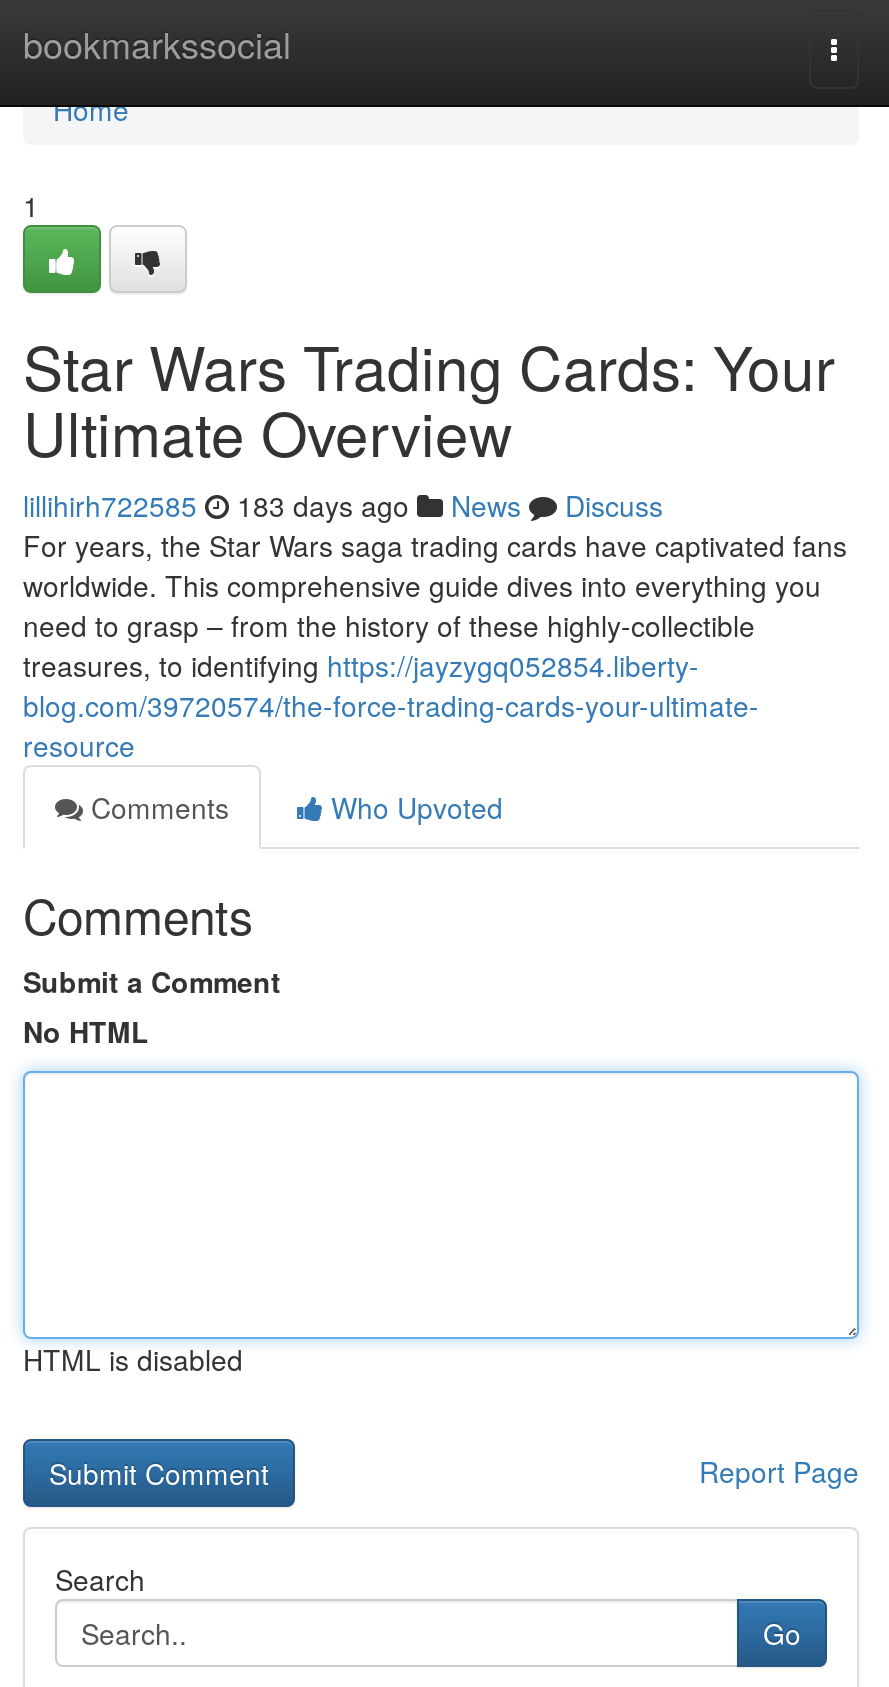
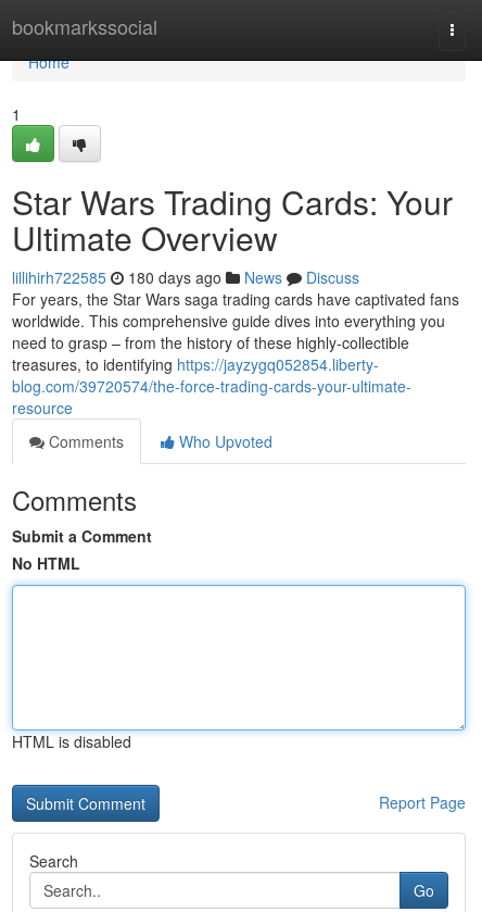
[23,485,663,525] lillihirh722585 183 days ago News Discuss -> [12,266,359,288] lillihirh722585 180 days ago News Discuss

